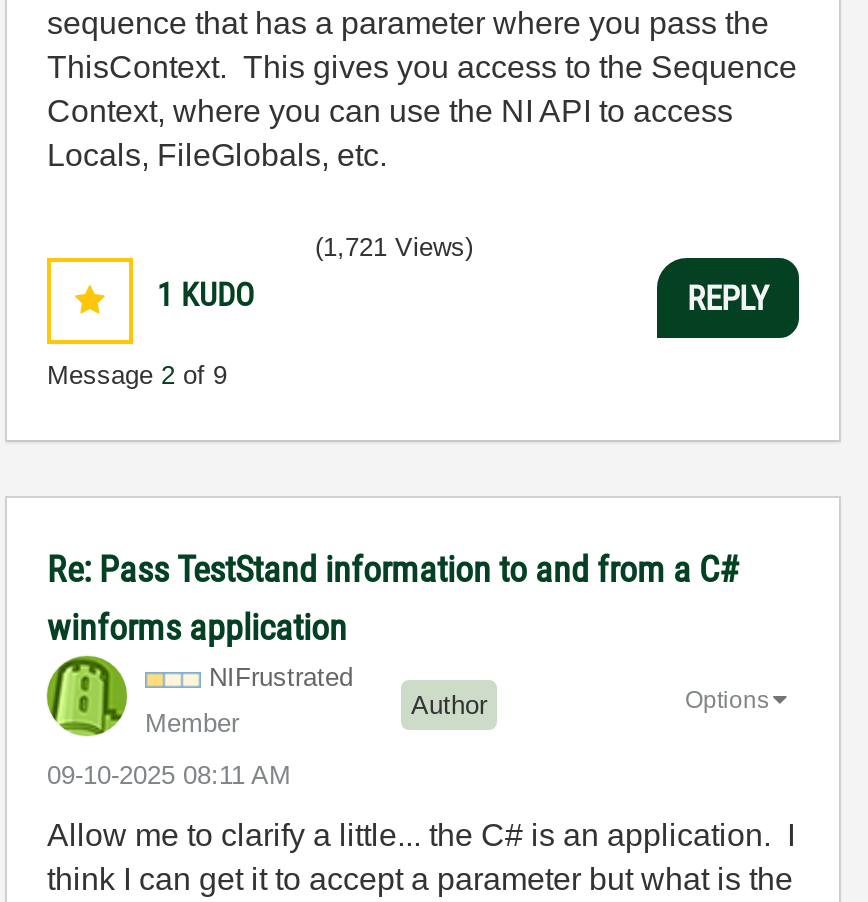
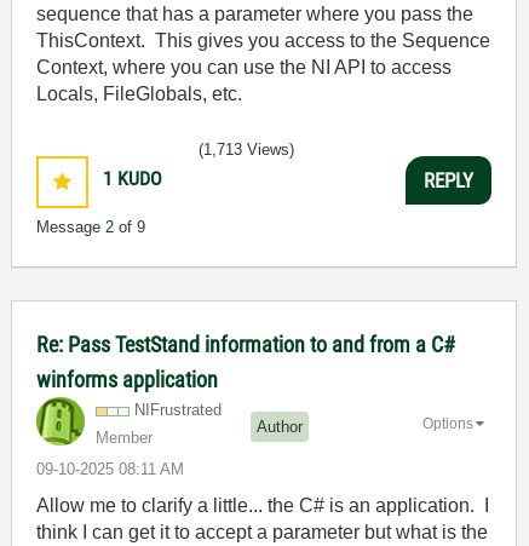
[315,232,473,262] (1,721 Views) -> [199,140,294,159] (1,713 Views)

